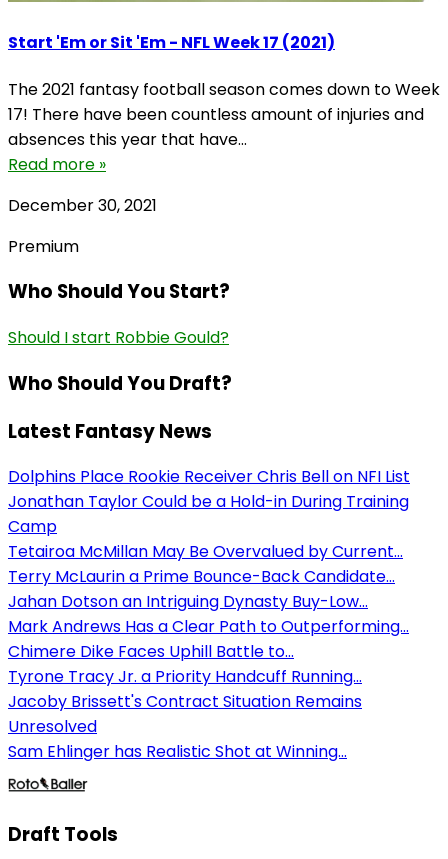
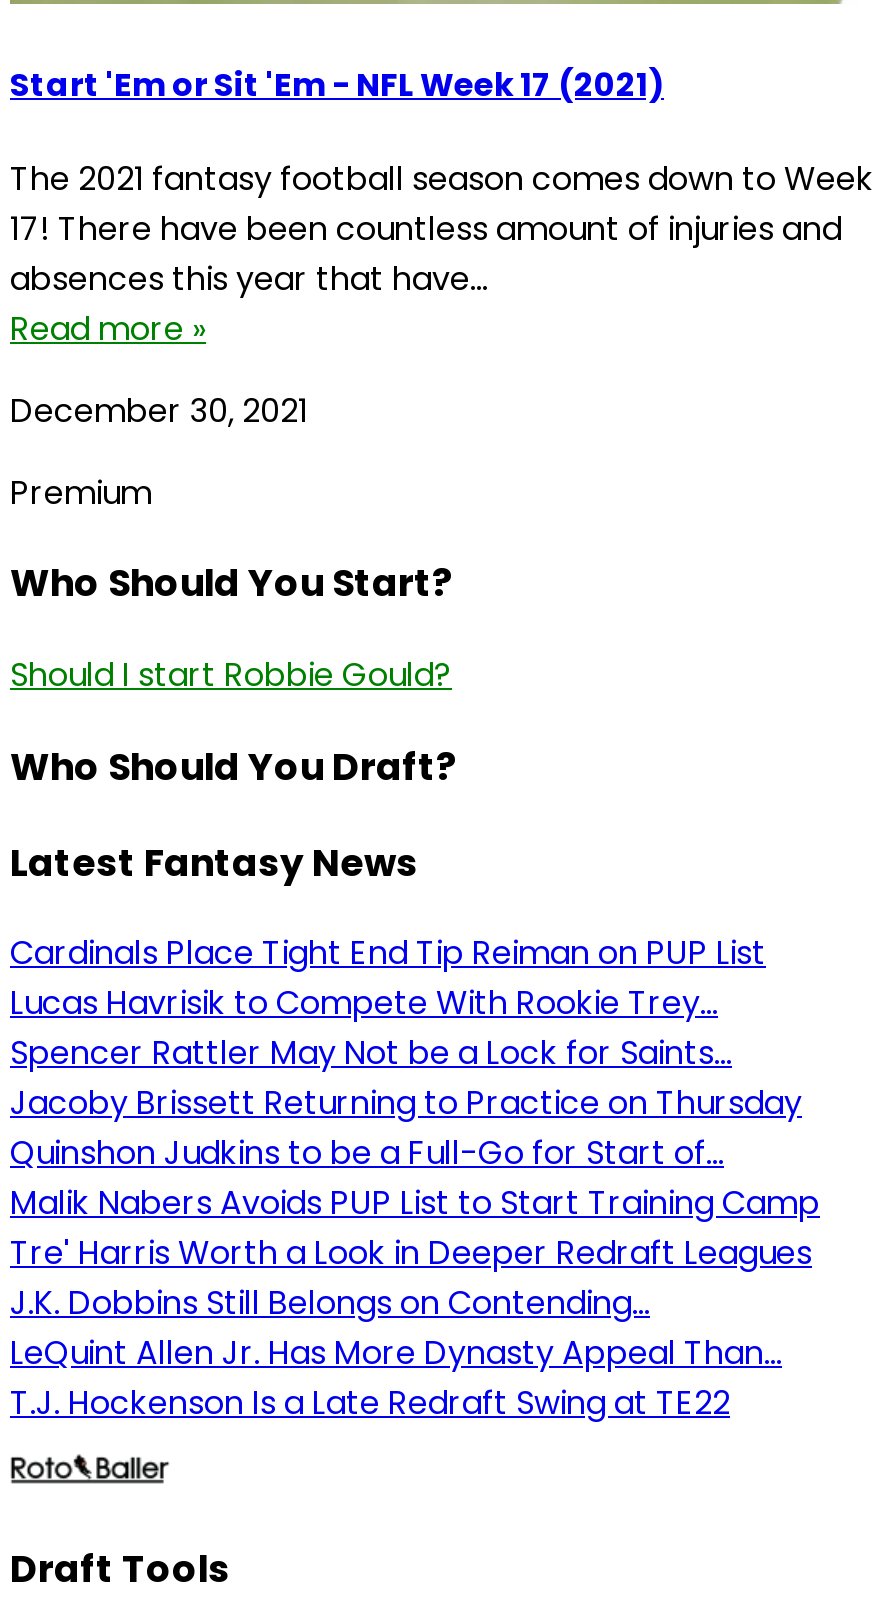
[8,465,410,763] Dolphins Place Rookie Receiver Chris Bell on NFI List | Jonathan Taylor Could be a Hold-in During Training | Camp | Tetairoa McMillan May Be Overvalued by Current... | Terry McLaurin a Prime Bounce-Back Candidate... | Jahan Dotson an Intriguing Dynasty Buy-Low... | Mark Andrews Has a Clear Path to Outperforming... | Chimere Dike Faces Uphill Battle to... | Tyrone Tracy Jr. a Priority Handcuff Running... | Jacoby Brissett's Contract Situation Remains | Unresolved | Sam Ehlinger has Realistic Shot at Winning... -> [10,931,820,1427] Cardinals Place Tight End Tip Reiman on PUP List | Lucas Havrisik to Compete With Rookie Trey... | Spencer Rattler May Not be a Lock for Saints... | Jacoby Brissett Returning to Practice on Thursday | Quinshon Judkins to be a Full-Go for Start of... | Malik Nabers Avoids PUP List to Start Training Camp | Tre' Harris Worth a Look in Deeper Redraft Leagues | J.K. Dobbins Still Belongs on Contending... | LeQuint Allen Jr. Has More Dynasty Appeal Than... | T.J. Hockenson Is a Late Redraft Swing at TE22

